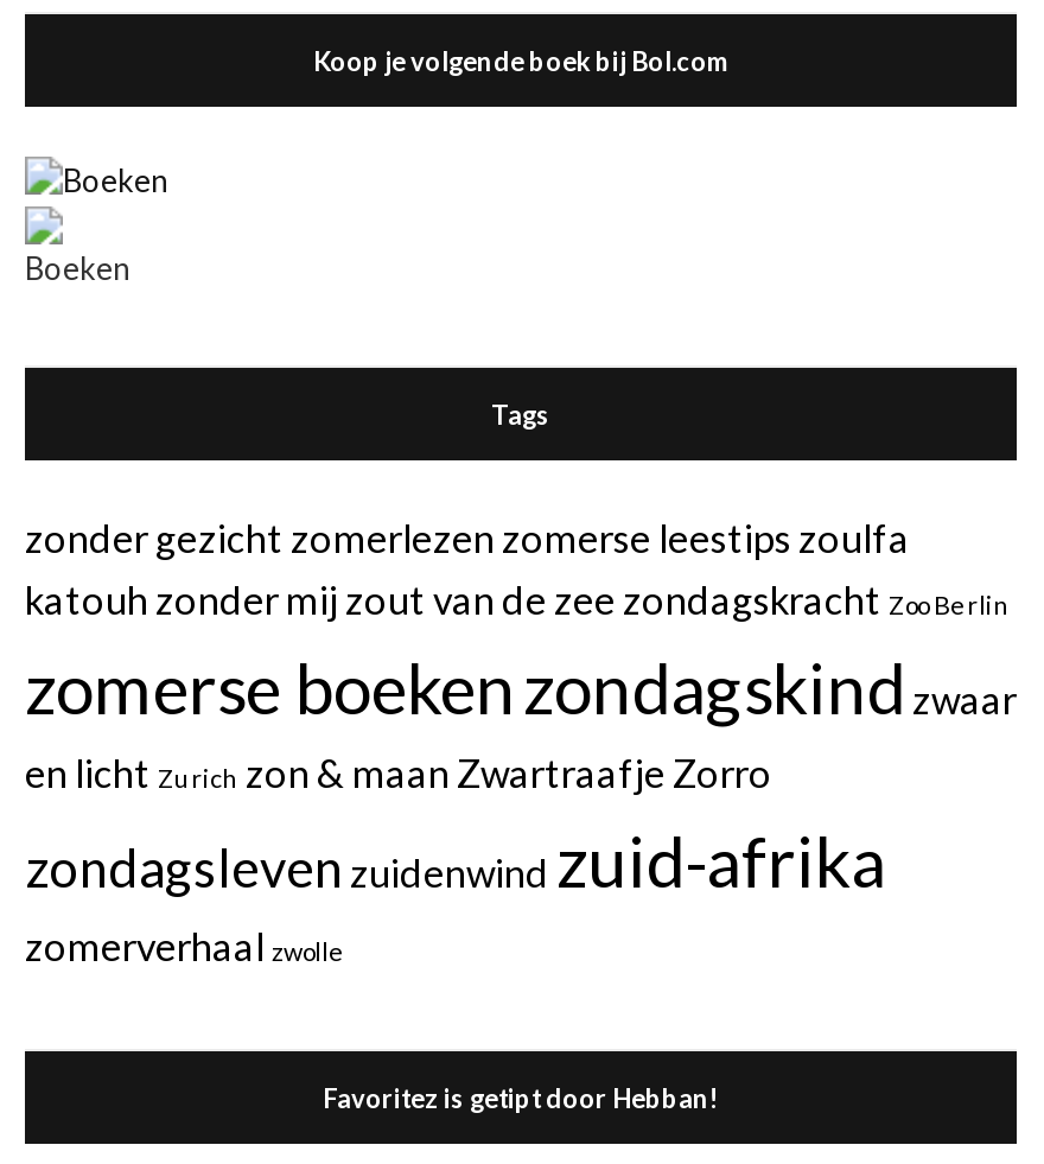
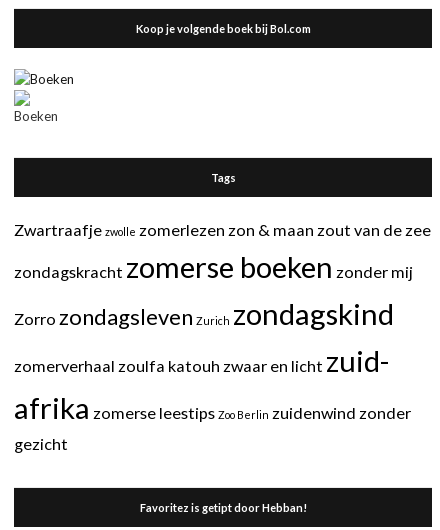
[25,514,1017,968] zonder gezicht zomerlezen zomerse leestips zoulfa | katouh zonder mij zout van de zee zondagskracht Zoo Berlin | zomerse boeken zondagskind zwaar | en licht Zurich zon & maan Zwartraafje Zorro | zondagsleven zuidenwind zuid-afrika | zomerverhaal zwolle -> [14,220,431,453] Zwartraafje zwolle zomerlezen zon & maan zout van de zee | zondagskracht zomerse boeken zonder mij | Zorro zondagsleven Zurich zondagskind | zomerverhaal zoulfa katouh zwaar en licht zuid- | afrika zomerse leestips Zoo Berlin zuidenwind zonder | gezicht

